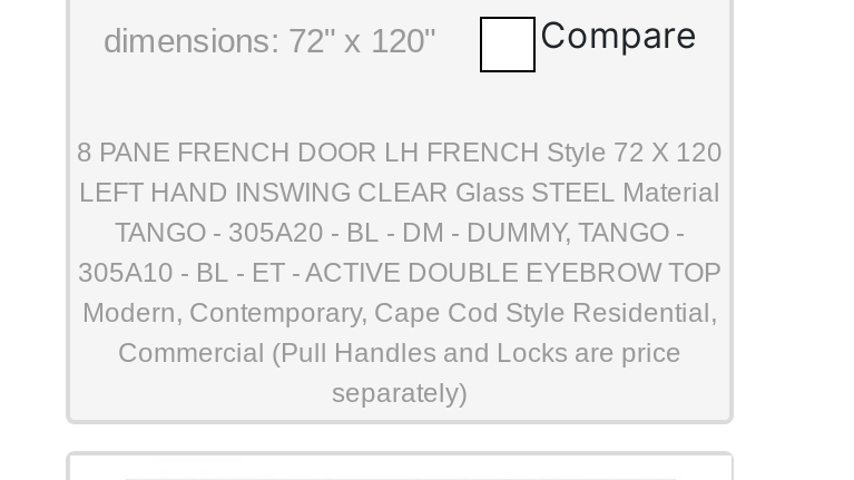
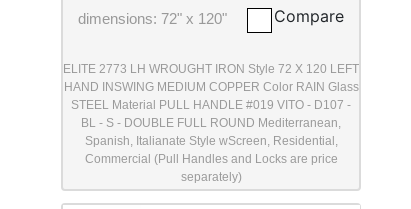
[77,137,723,329] 8 PANE FRENCH DOOR LH FRENCH Style 72 X 120 | LEFT HAND INSWING CLEAR Glass STEEL Material | TANGO - 305A20 - BL - DM - DUMMY, TANGO - | 305A10 - BL - ET - ACTIVE DOUBLE EYEBROW TOP | Modern, Contemporary, Cape Cod Style Residential, -> [63,62,359,148] ELITE 2773 LH WROUGHT IRON Style 72 X 120 LEFT | HAND INSWING MEDIUM COPPER Color RAIN Glass | STEEL Material PULL HANDLE #019 VITO - D107 - | BL - S - DOUBLE FULL ROUND Mediterranean, | Spanish, Italianate Style wScreen, Residential,

